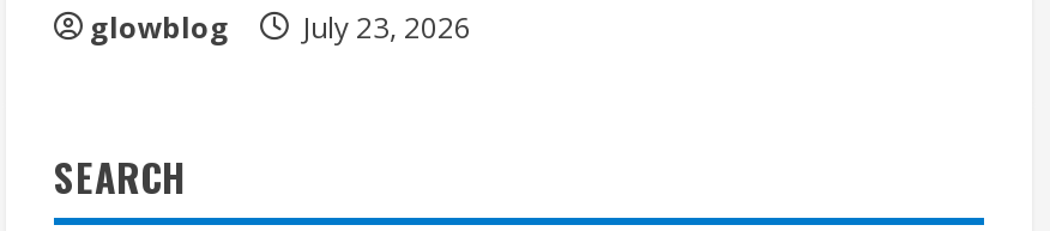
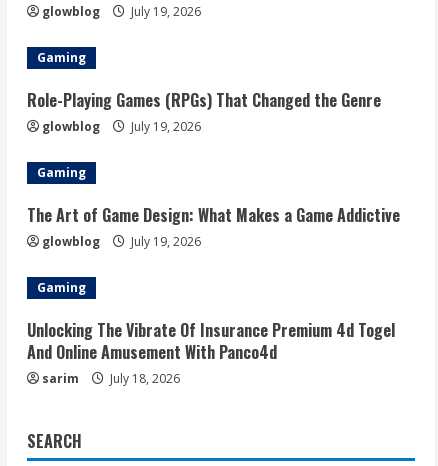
[296,7,471,48] July 23, 2026 -> [27,3,400,387] July 19, 2026 | Gaming | Role-Playing Games (RPGs) That Changed the Genre | glowblog | July 19, 2026 | Gaming | The Art of Game Design: What Makes a Game Addictive | glowblog | July 19, 2026 | Gaming | Unlocking The Vibrate Of Insurance Premium 4d Togel | And Online Amusement With Panco4d | sarim | July 18, 2026

